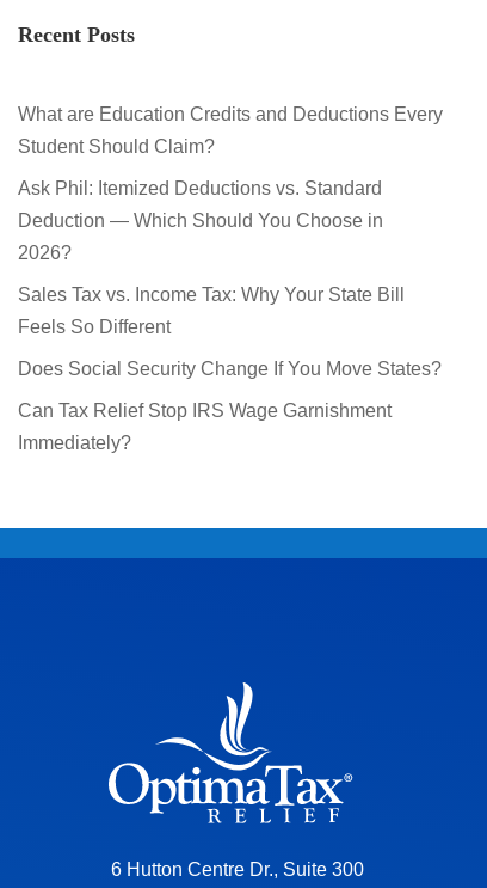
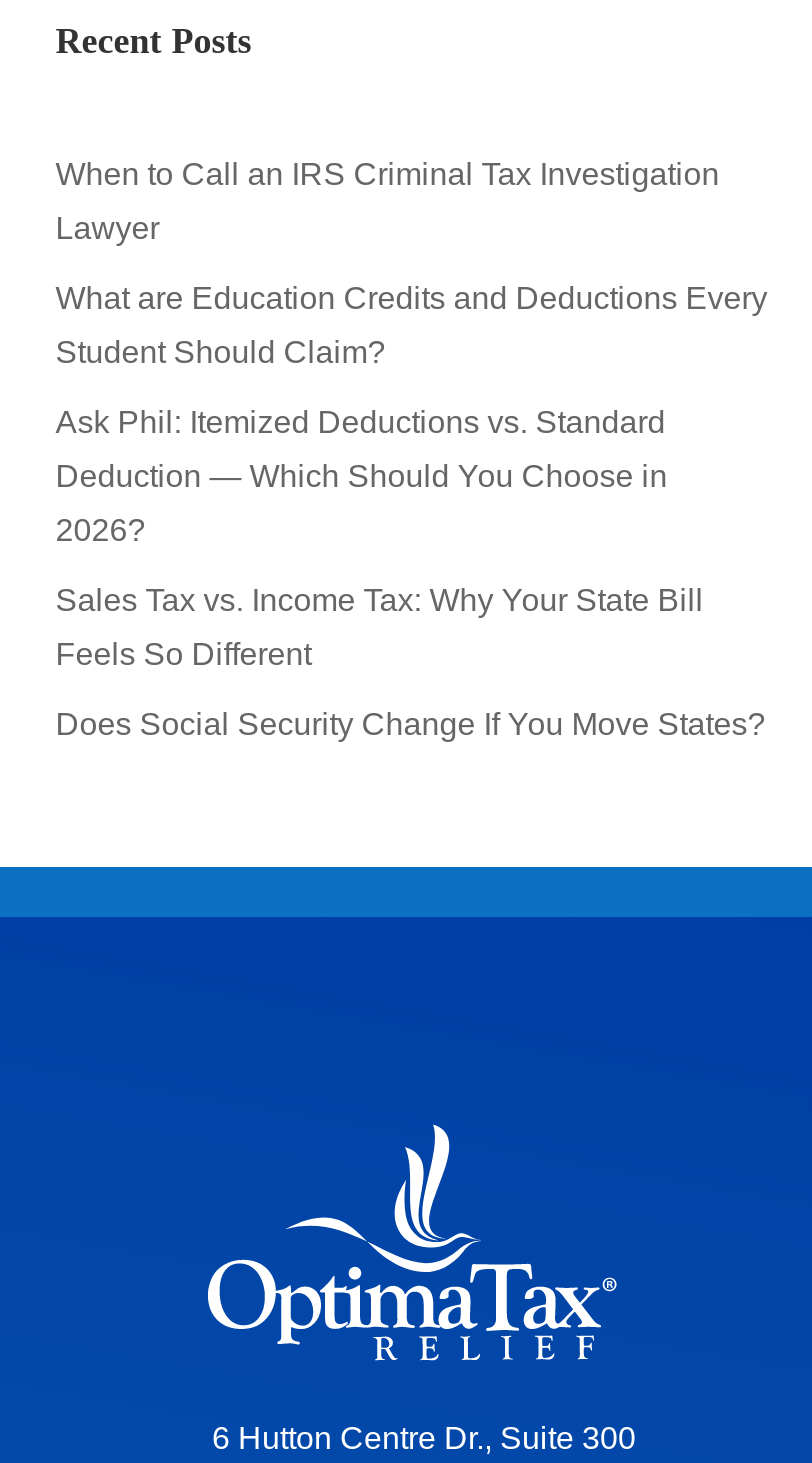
none -> [56,157,720,245] When to Call an IRS Criminal Tax Investigation | Lawyer
moved [18,104,443,379] -> [56,281,768,741]: What are Education Credits and Deductions Every | Student Should Claim? | Ask Phil: Itemized Deductions vs. Standard | Deduction — Which Should You Choose in | 2026? | Sales Tax vs. Income Tax: Why Your State Bill | Feels So Different | Does Social Security Change If You Move States?
[18,400,391,453] Can Tax Relief Stop IRS Wage Garnishment | Immediately? -> none

